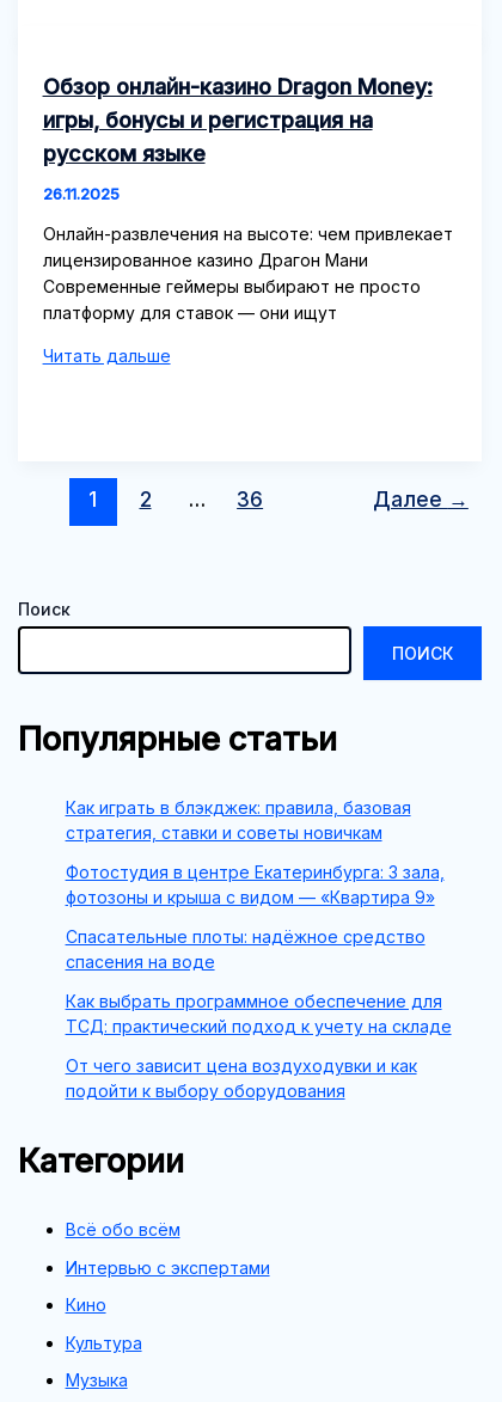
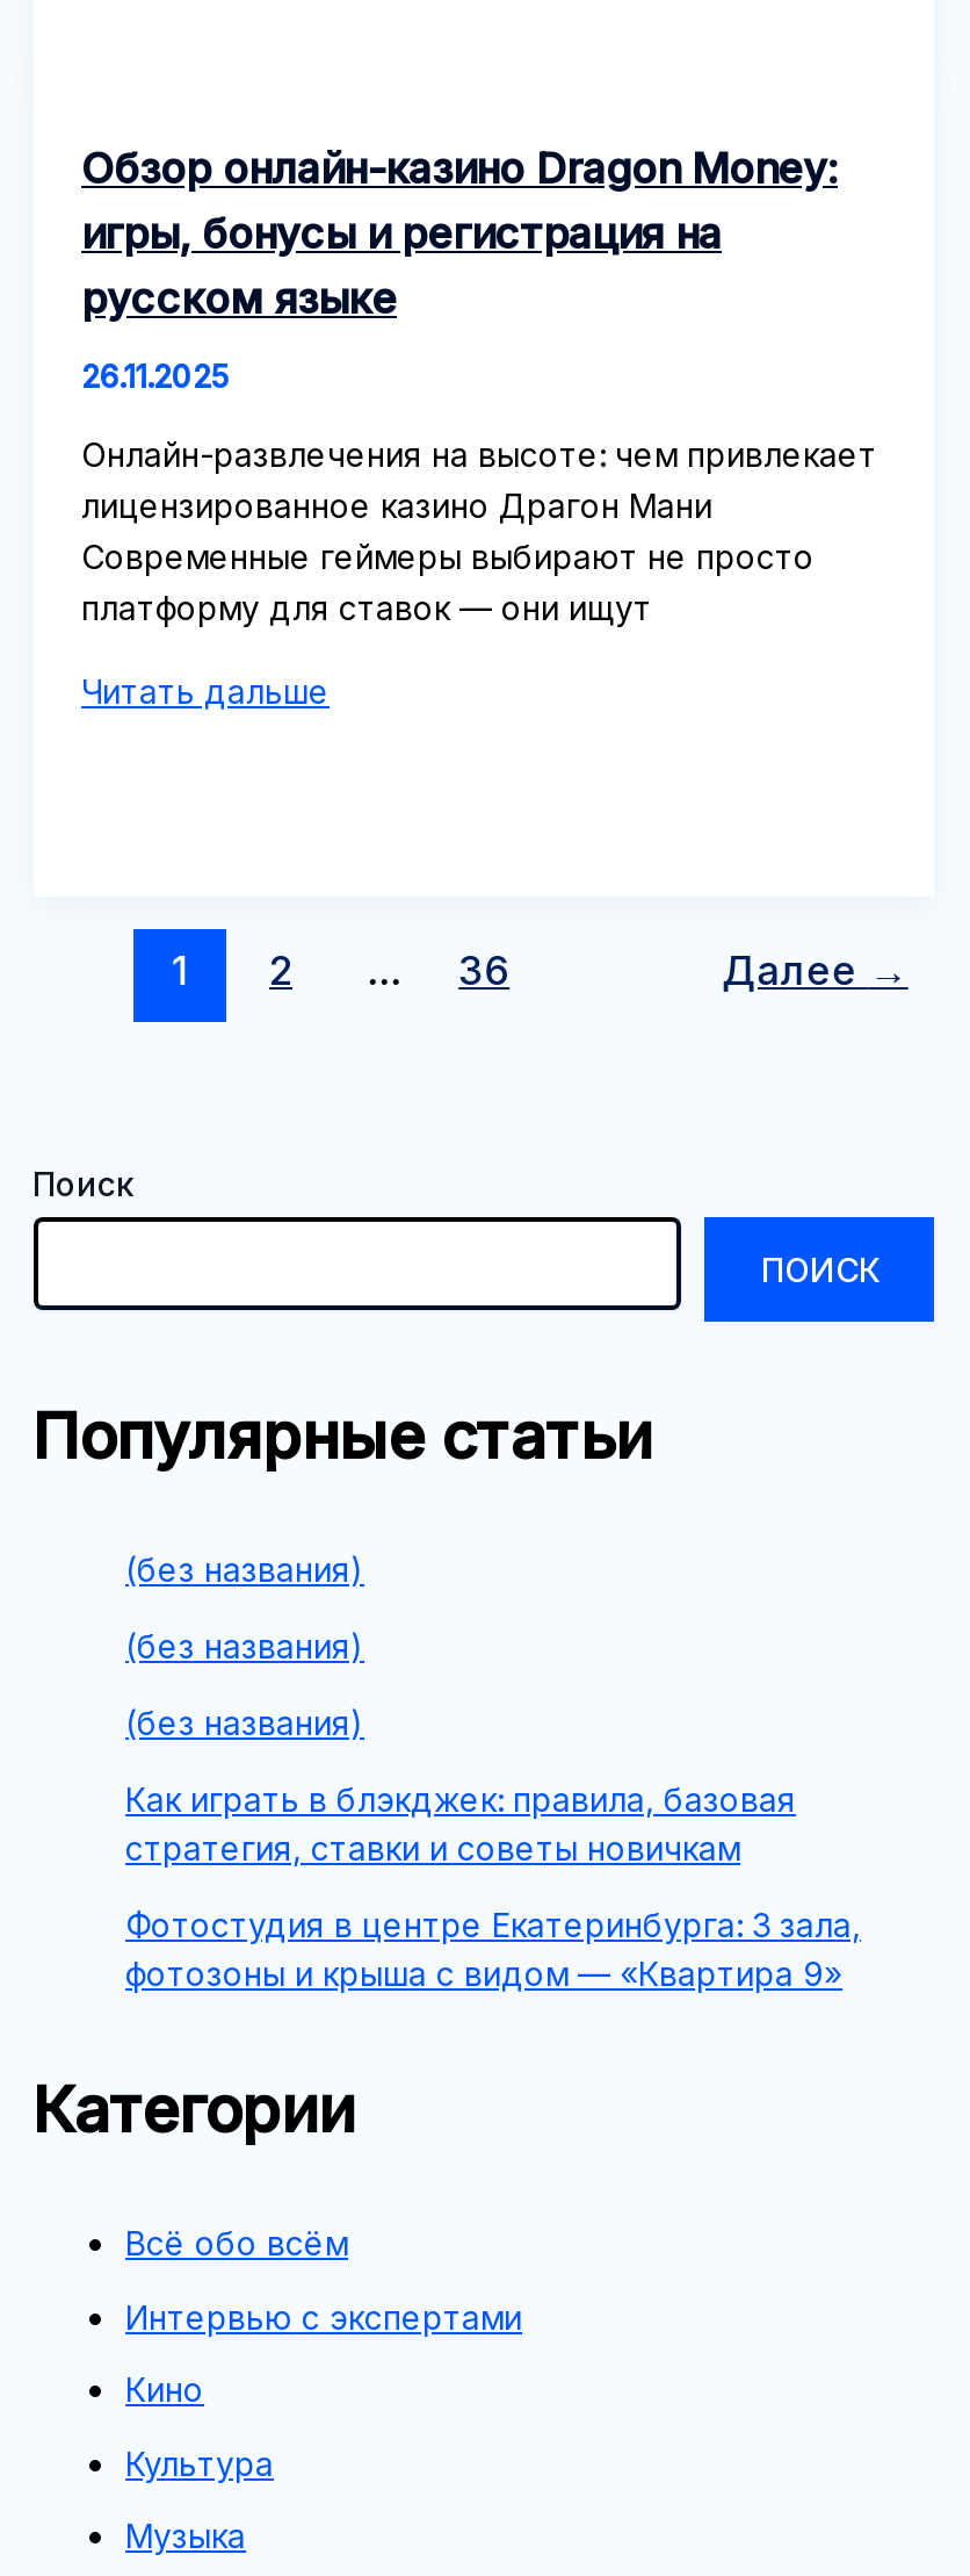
none -> [125,1549,364,1742] (без названия) | (без названия) | (без названия)
moved [65,797,434,907] -> [125,1779,842,1993]: Как играть в блэкджек: правила, базовая | стратегия, ставки и советы новичкам | фотозоны и крыша с видом — «Квартира 9»
[65,926,451,1101] Спасательные плоты: надёжное средство | спасения на воде | Как выбрать программное обеспечение для | ТСД: практический подход к учету на складе | От чего зависит цена воздуходувки и как | подойти к выбору оборудования -> none

